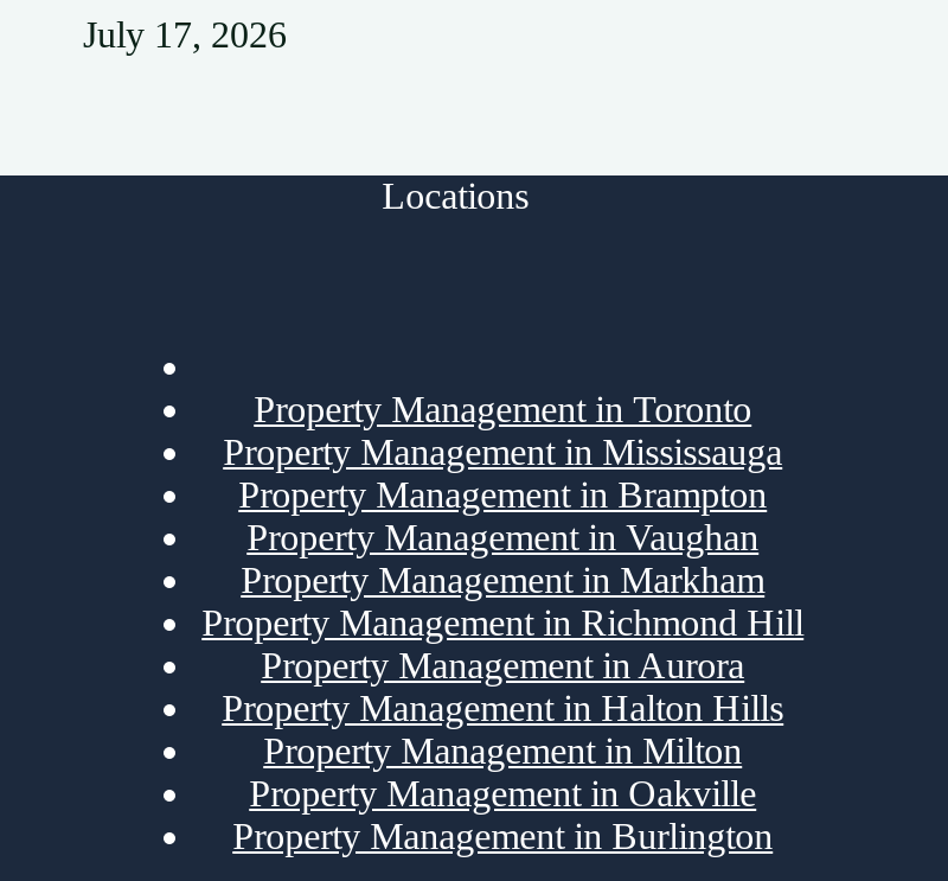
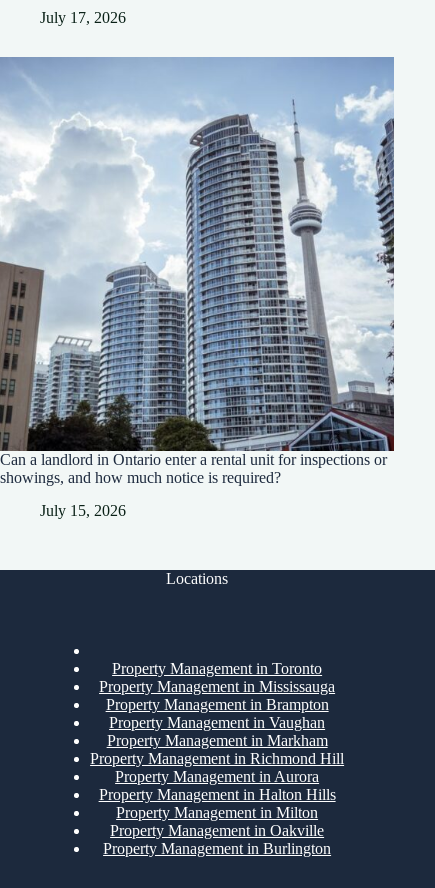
none -> [0,56,395,518] [image] | Can a landlord in Ontario enter a rental unit for inspections or | showings, and how much notice is required? | July 15, 2026

